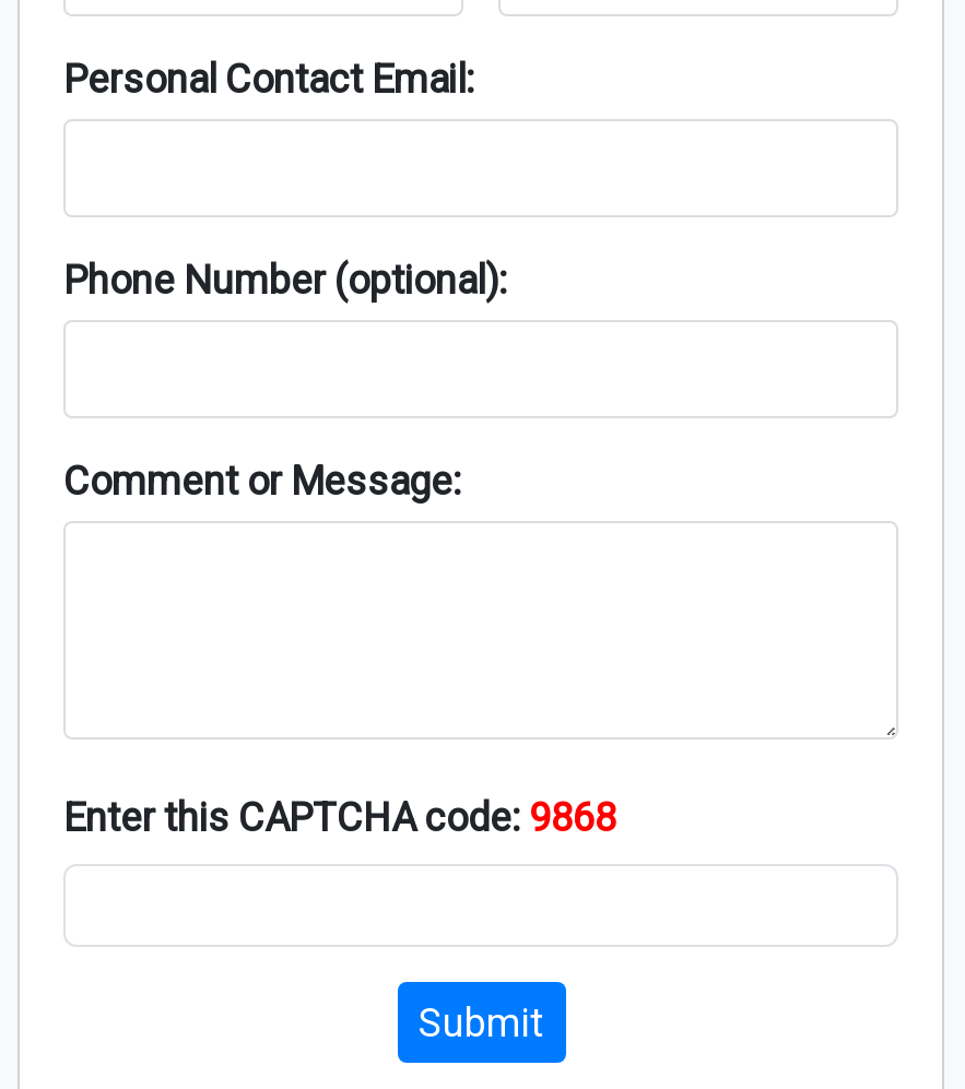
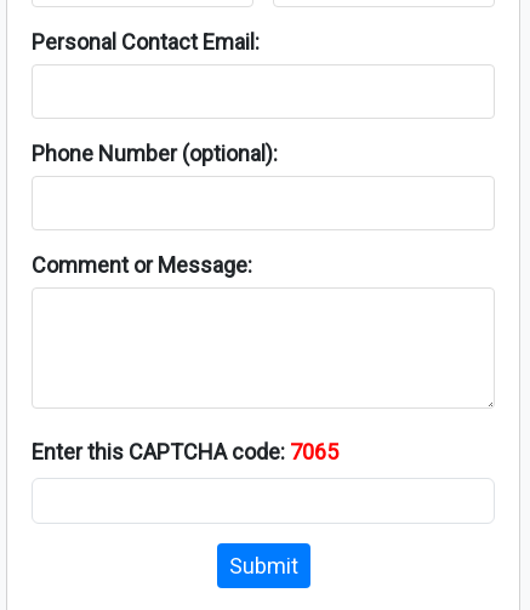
[63,795,616,840] Enter this CAPTCHA code: 9868 -> [32,439,338,465] Enter this CAPTCHA code: 7065

